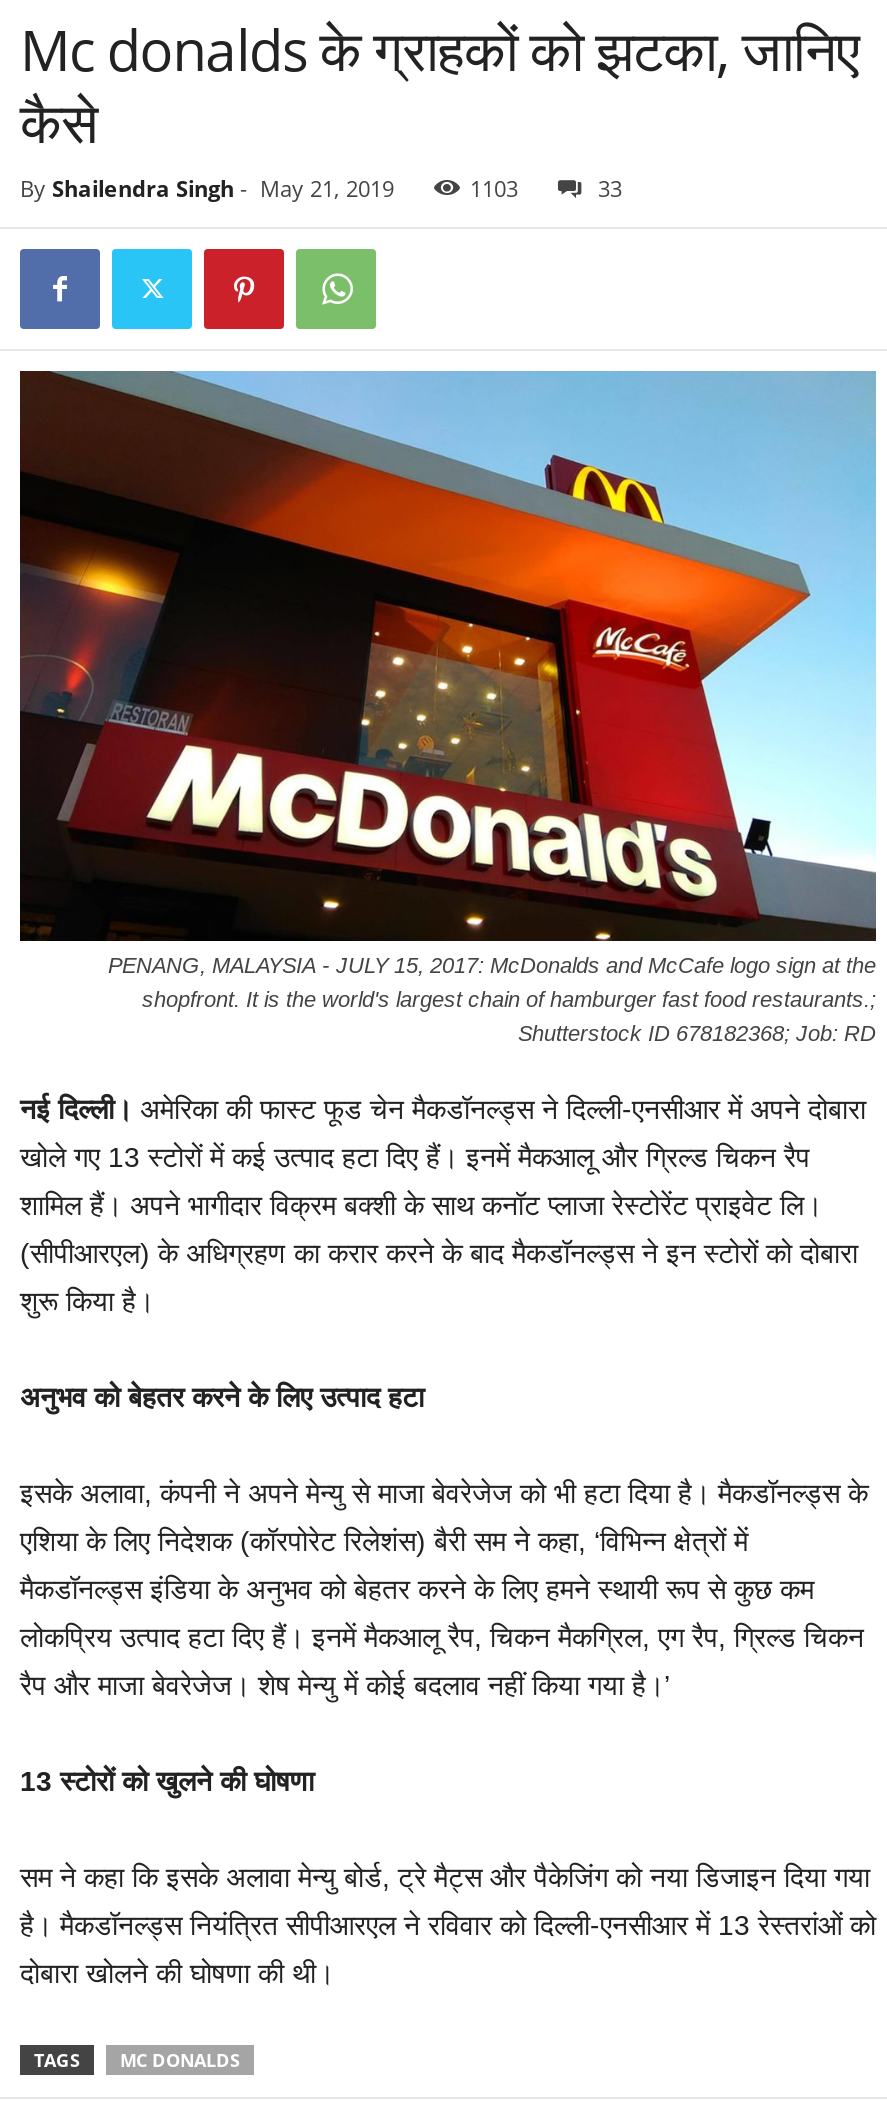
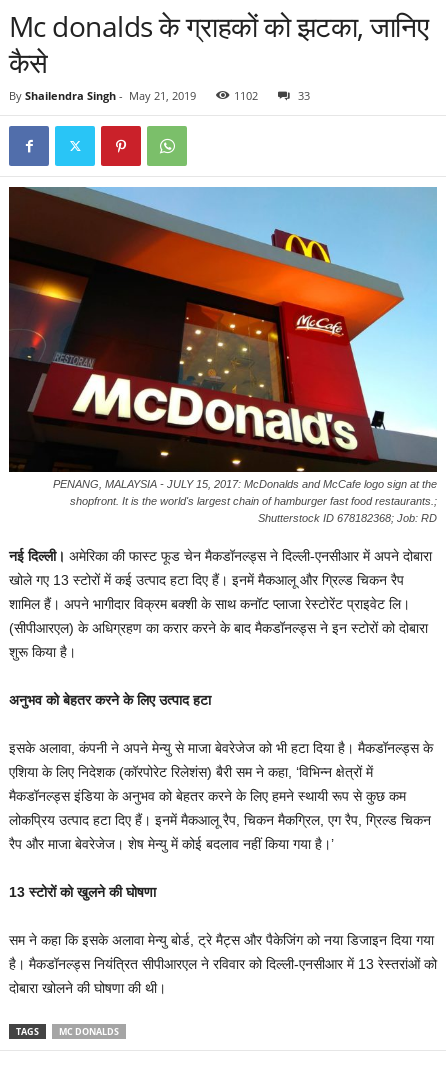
[470,173,518,203] 1103 -> [234,88,258,103] 1102

